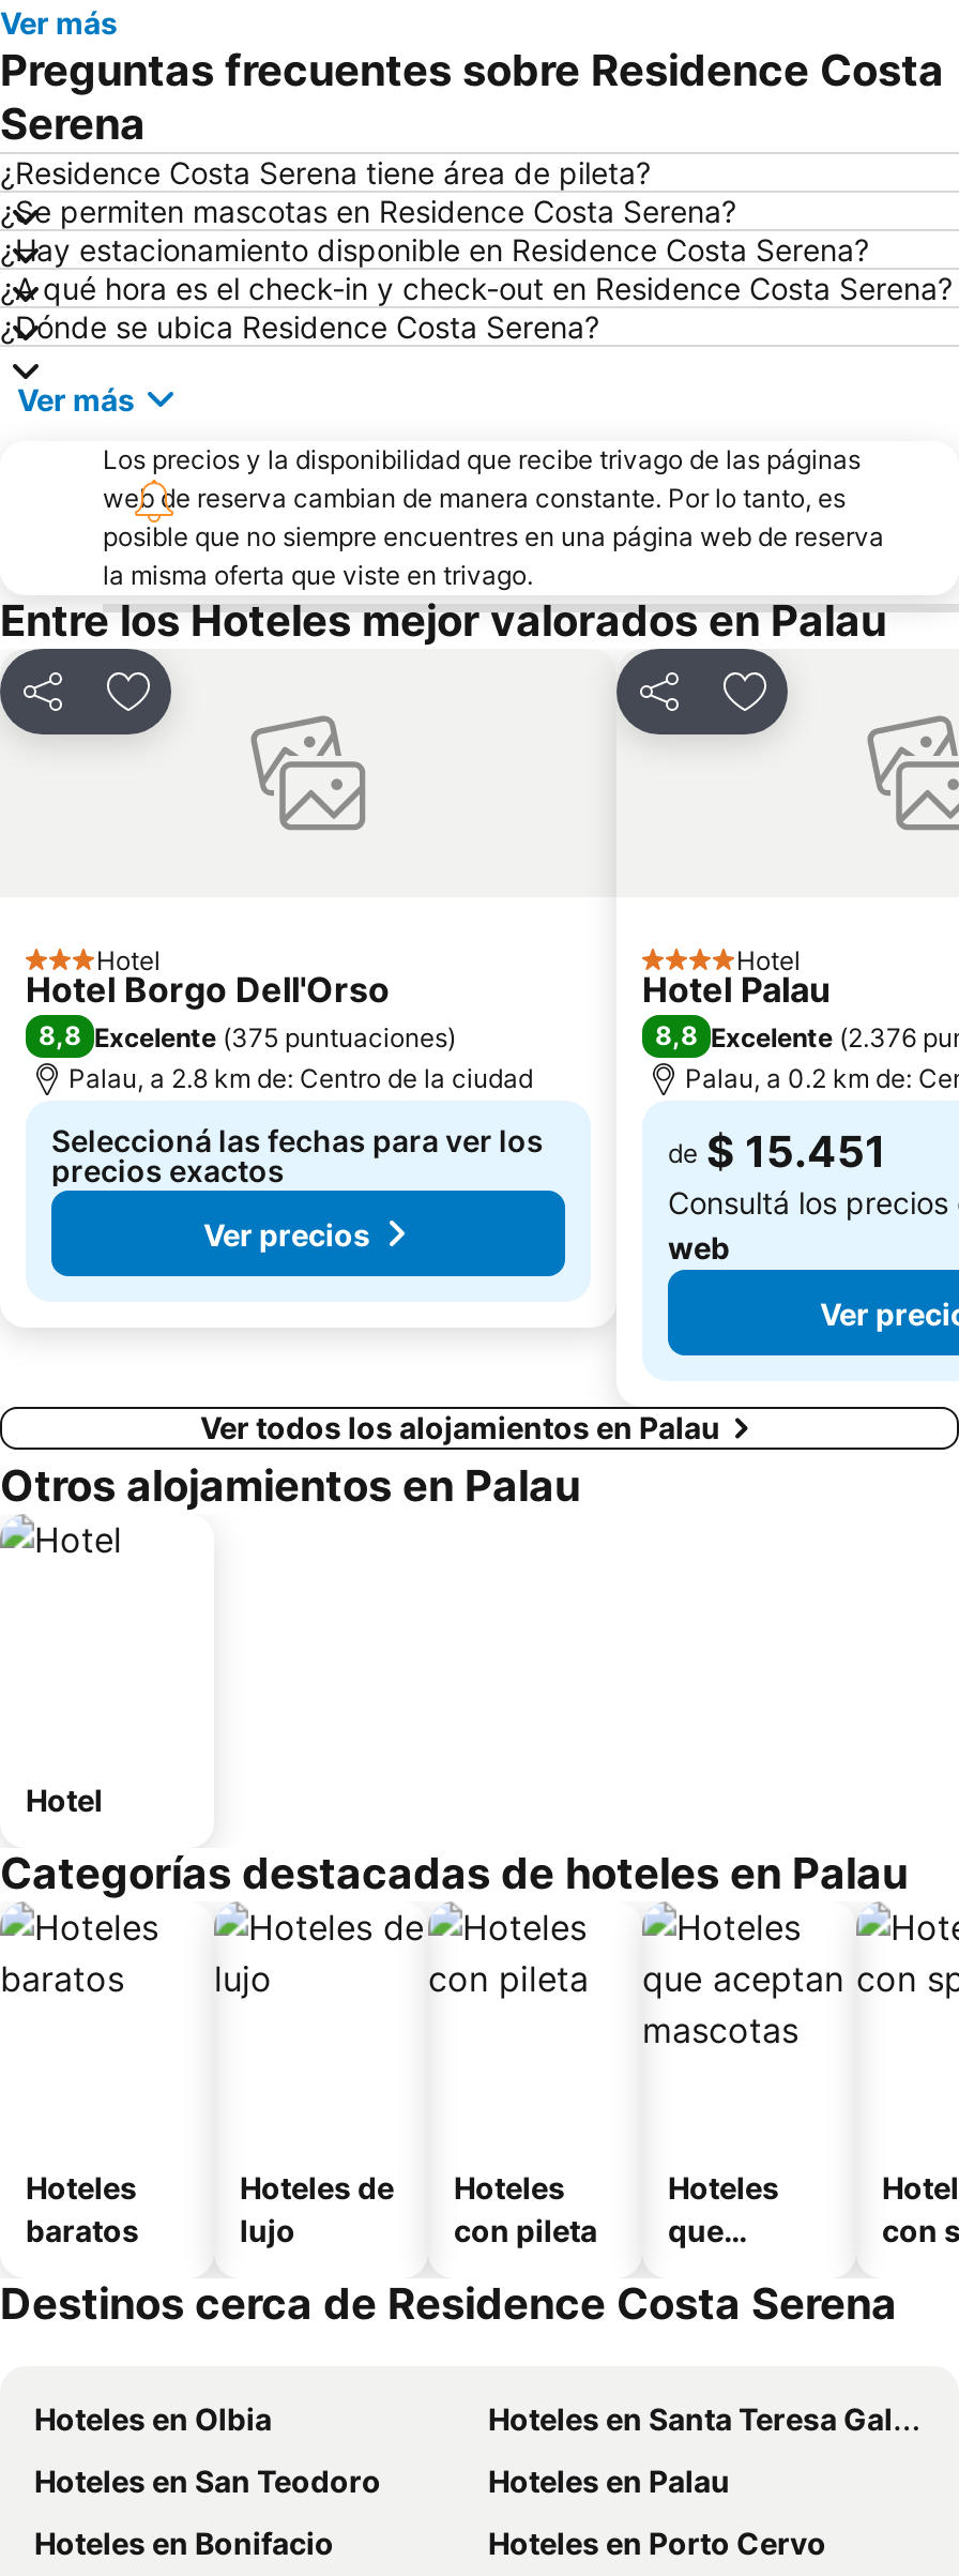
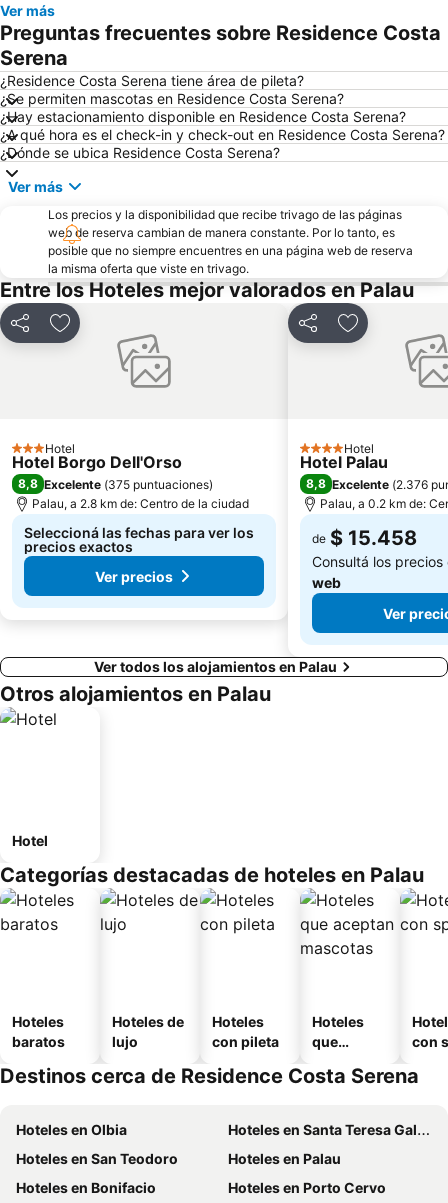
[668,1126,886,1178] de $ 15.451 -> [312,526,417,550] de $ 15.458

